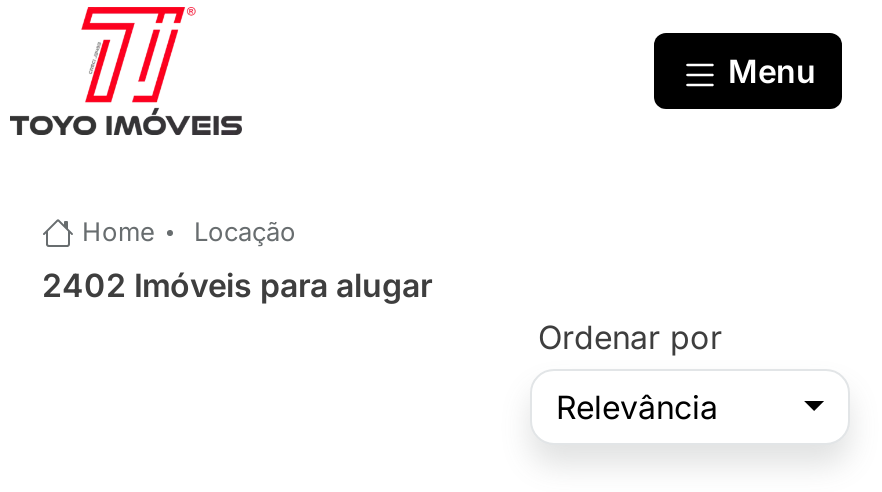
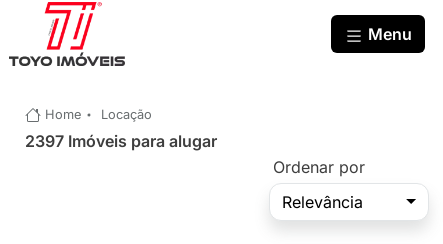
[42,265,432,305] 2402 Imóveis para alugar -> [25,131,217,151] 2397 Imóveis para alugar

